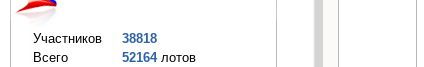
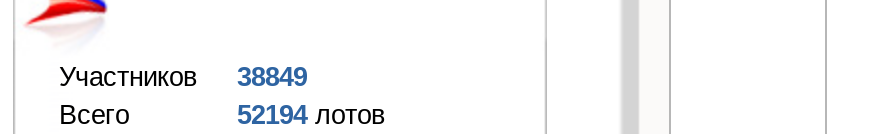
[33,31,157,46] Участников 38818 -> [59,62,307,92] Участников 38849
[122,50,196,65] 52164 лотов -> [237,100,385,130] 52194 лотов

